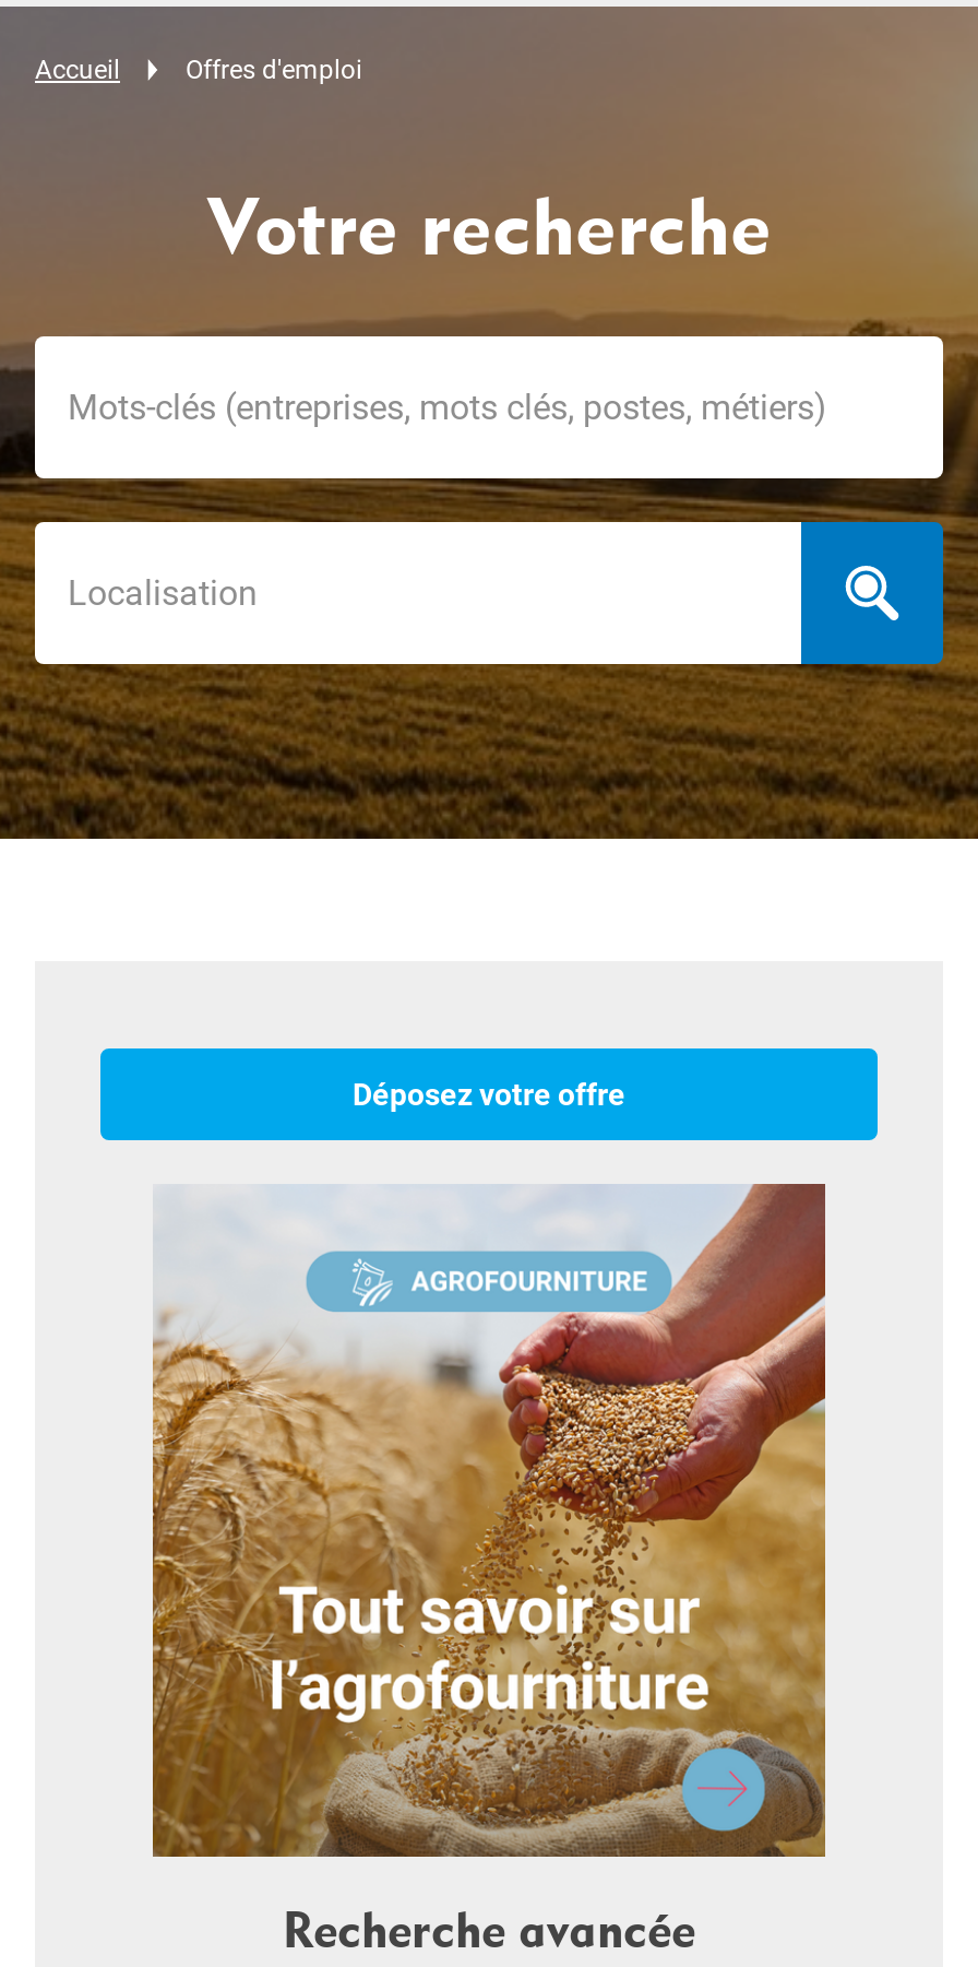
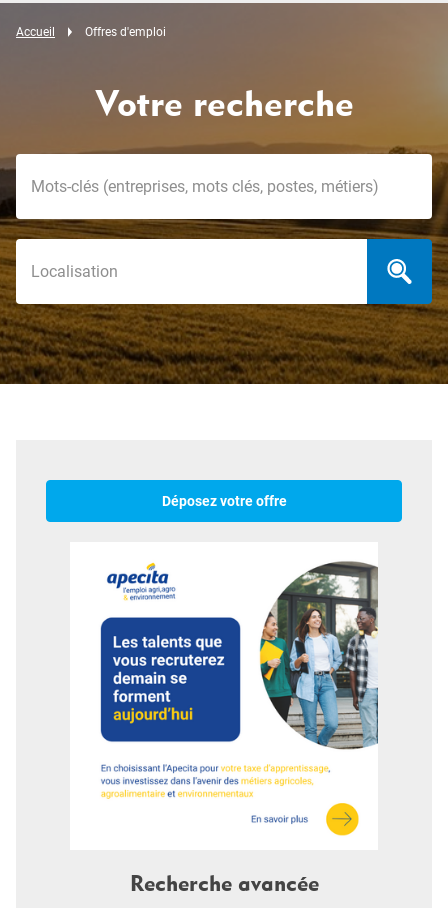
[151,1182,827,1859] [image] -> [70,542,379,850] [image]

